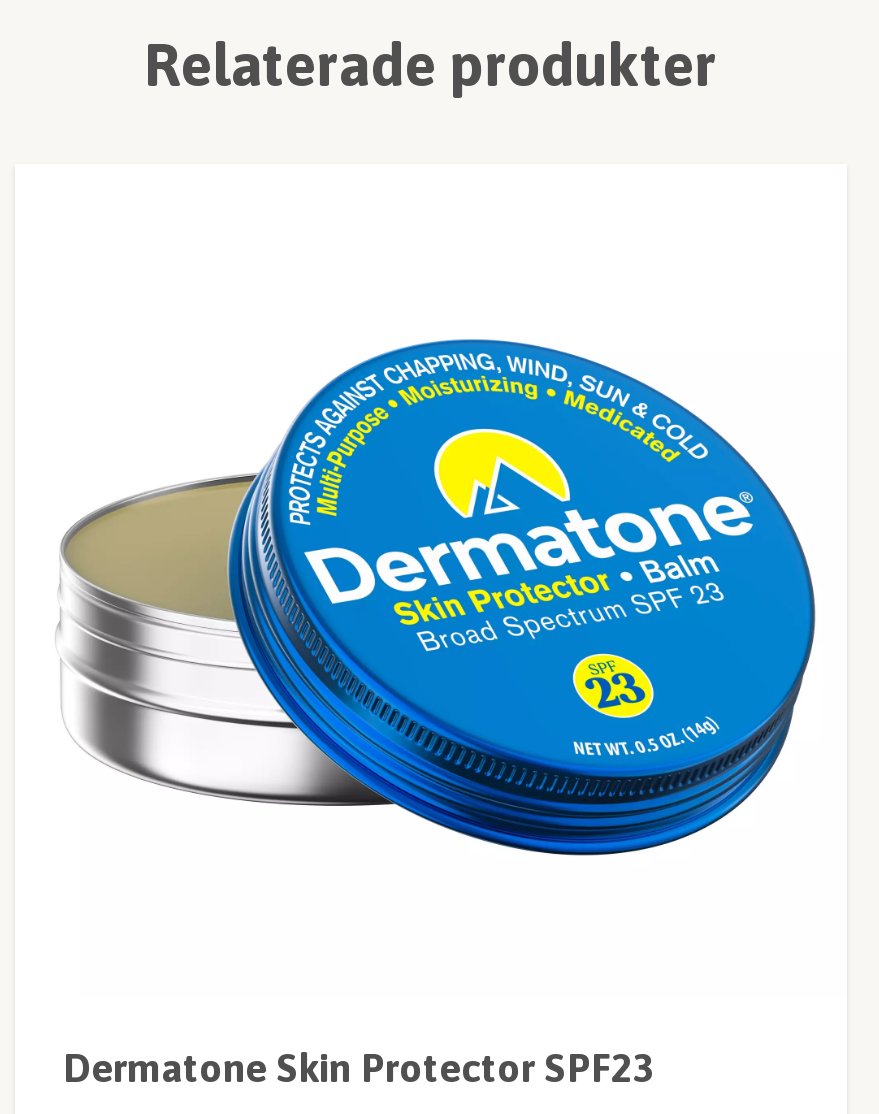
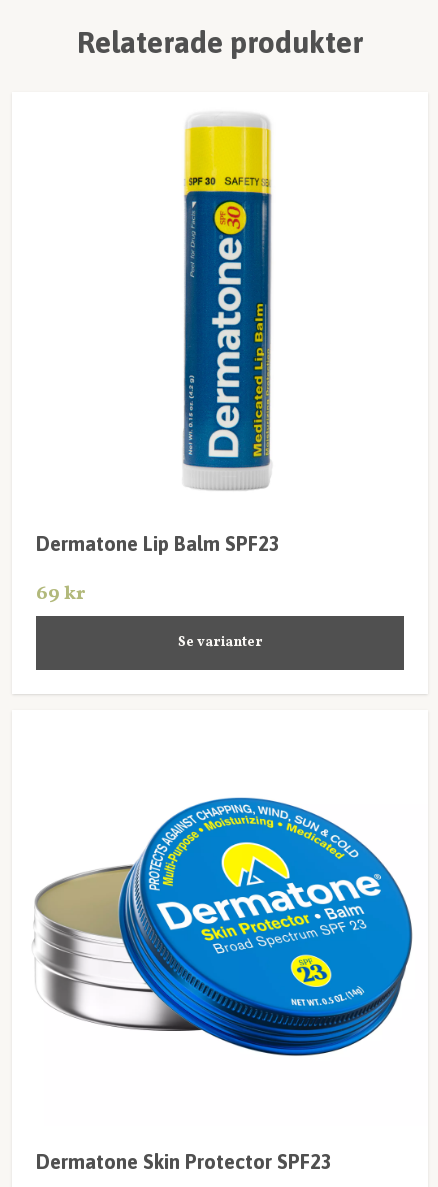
none -> [36,532,280,652] Dermatone Lip Balm SPF23 | 69 kr | Se varianter
none -> [182,116,272,491] [image]

